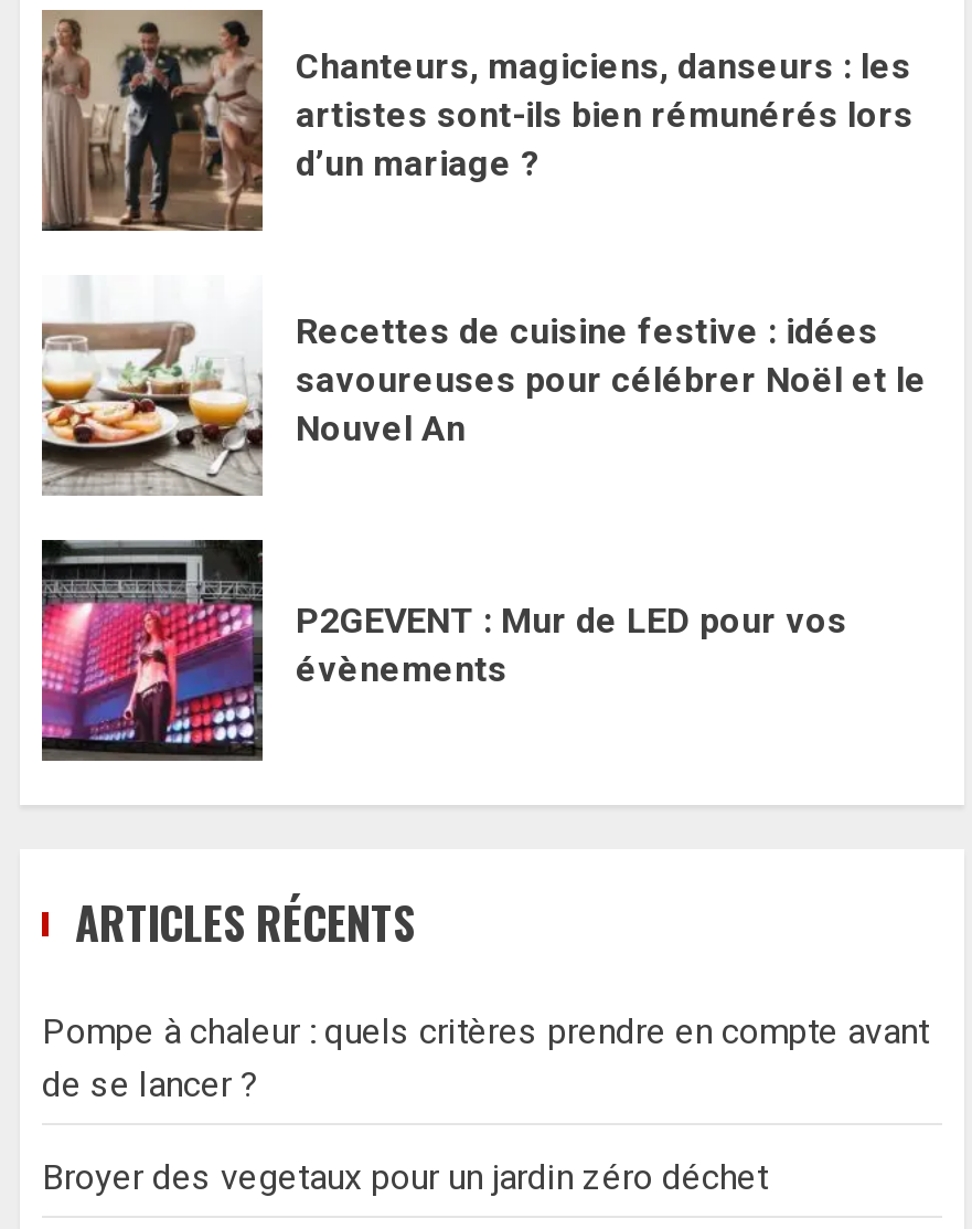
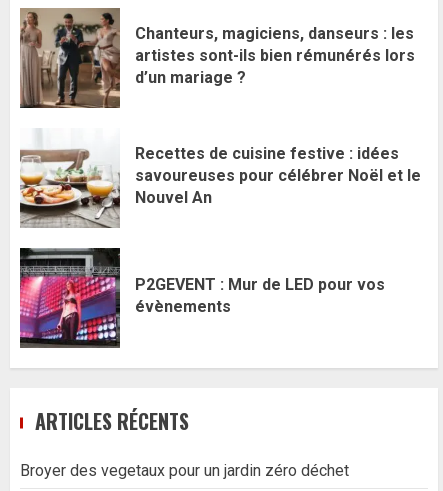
[42,1011,929,1106] Pompe à chaleur : quels critères prendre en compte avant | de se lancer ? -> none

